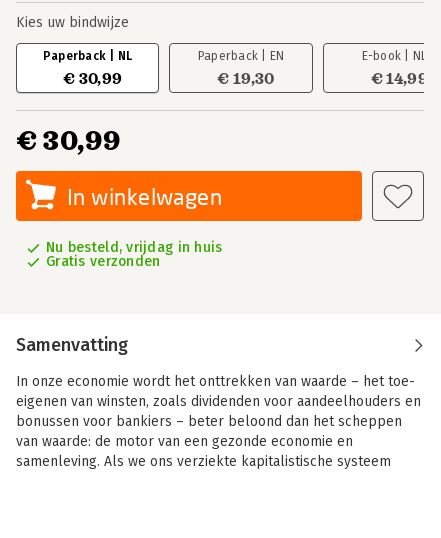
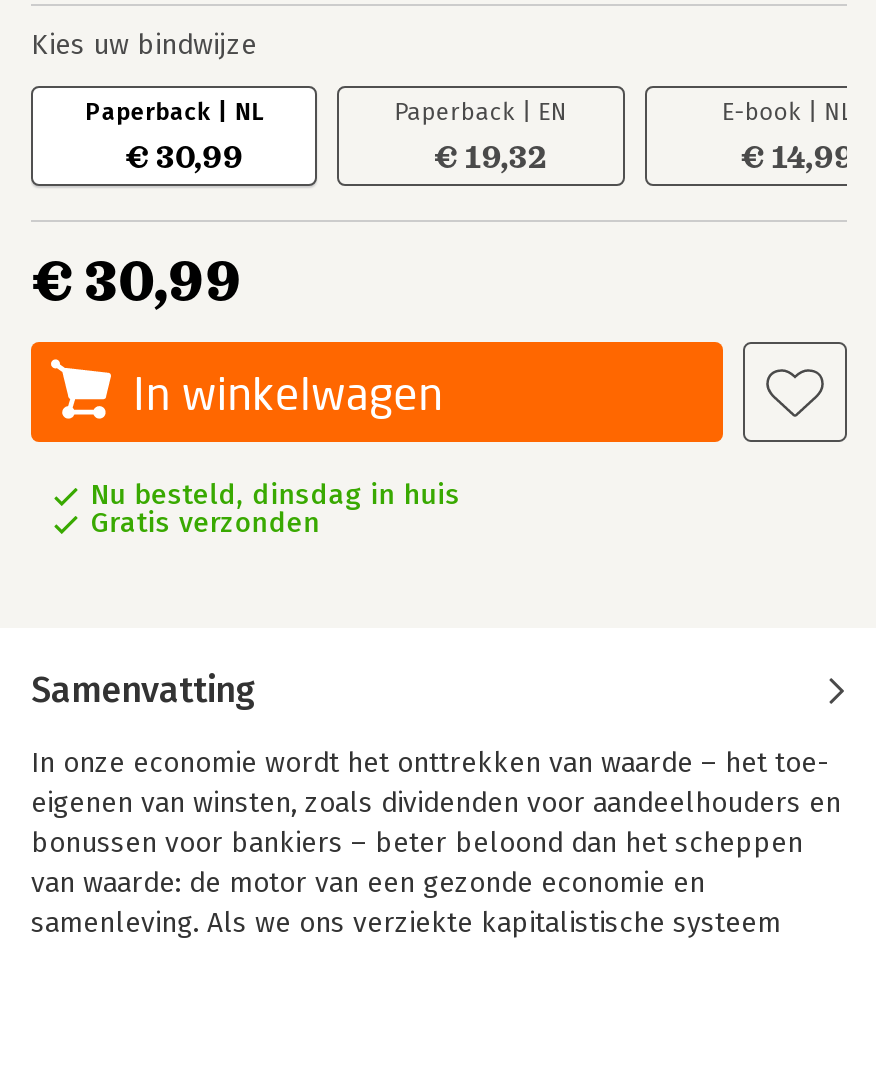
[217,69,275,89] € 19,30 -> [434,138,548,178] € 19,32
[46,239,223,256] Nu besteld, vrijdag in huis -> [91,478,460,512] Nu besteld, dinsdag in huis

